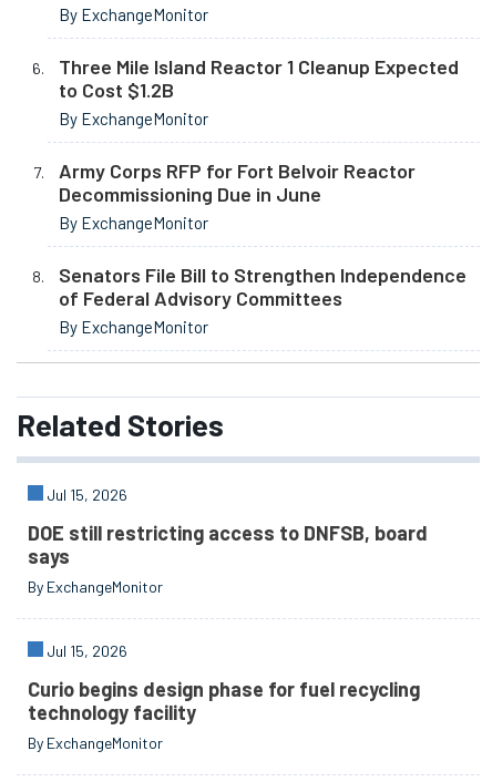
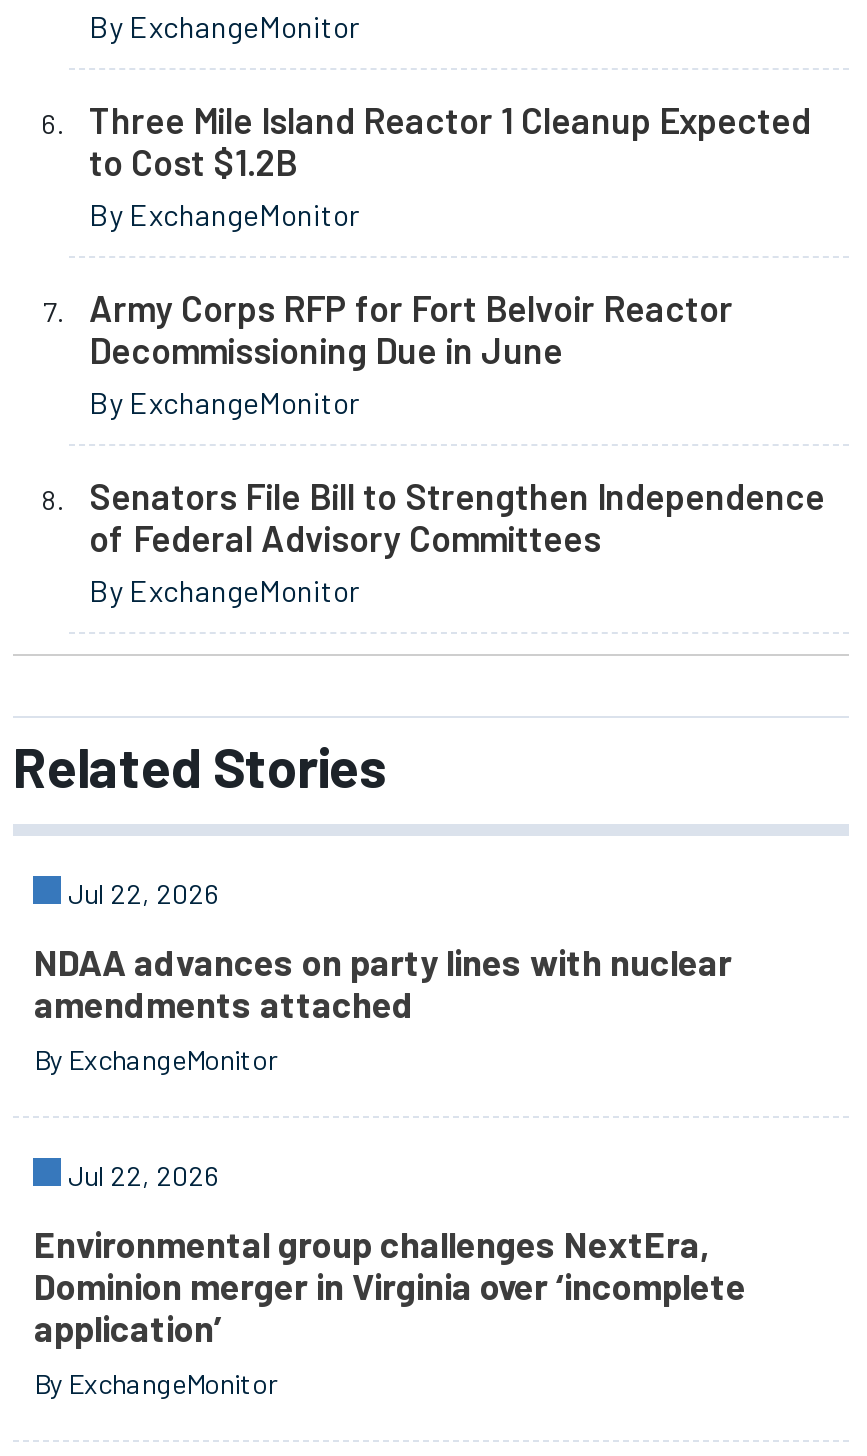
[44,485,128,504] Jul 15, 2026 -> [62,876,220,910] Jul 22, 2026
[28,521,428,569] DOE still restricting access to DNFSB, board | says -> [34,941,732,1027] NDAA advances on party lines with nuclear | amendments attached
[44,641,128,660] Jul 15, 2026 -> [62,1158,220,1192] Jul 22, 2026
[28,677,420,725] Curio begins design phase for fuel recycling | technology facility -> [34,1223,746,1351] Environmental group challenges NextEra, | Dominion merger in Virginia over ‘incomplete | application’

